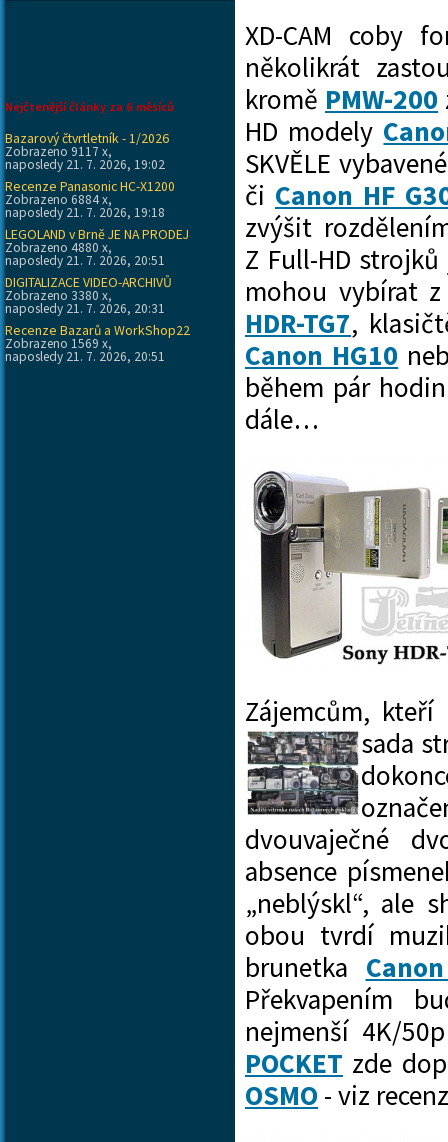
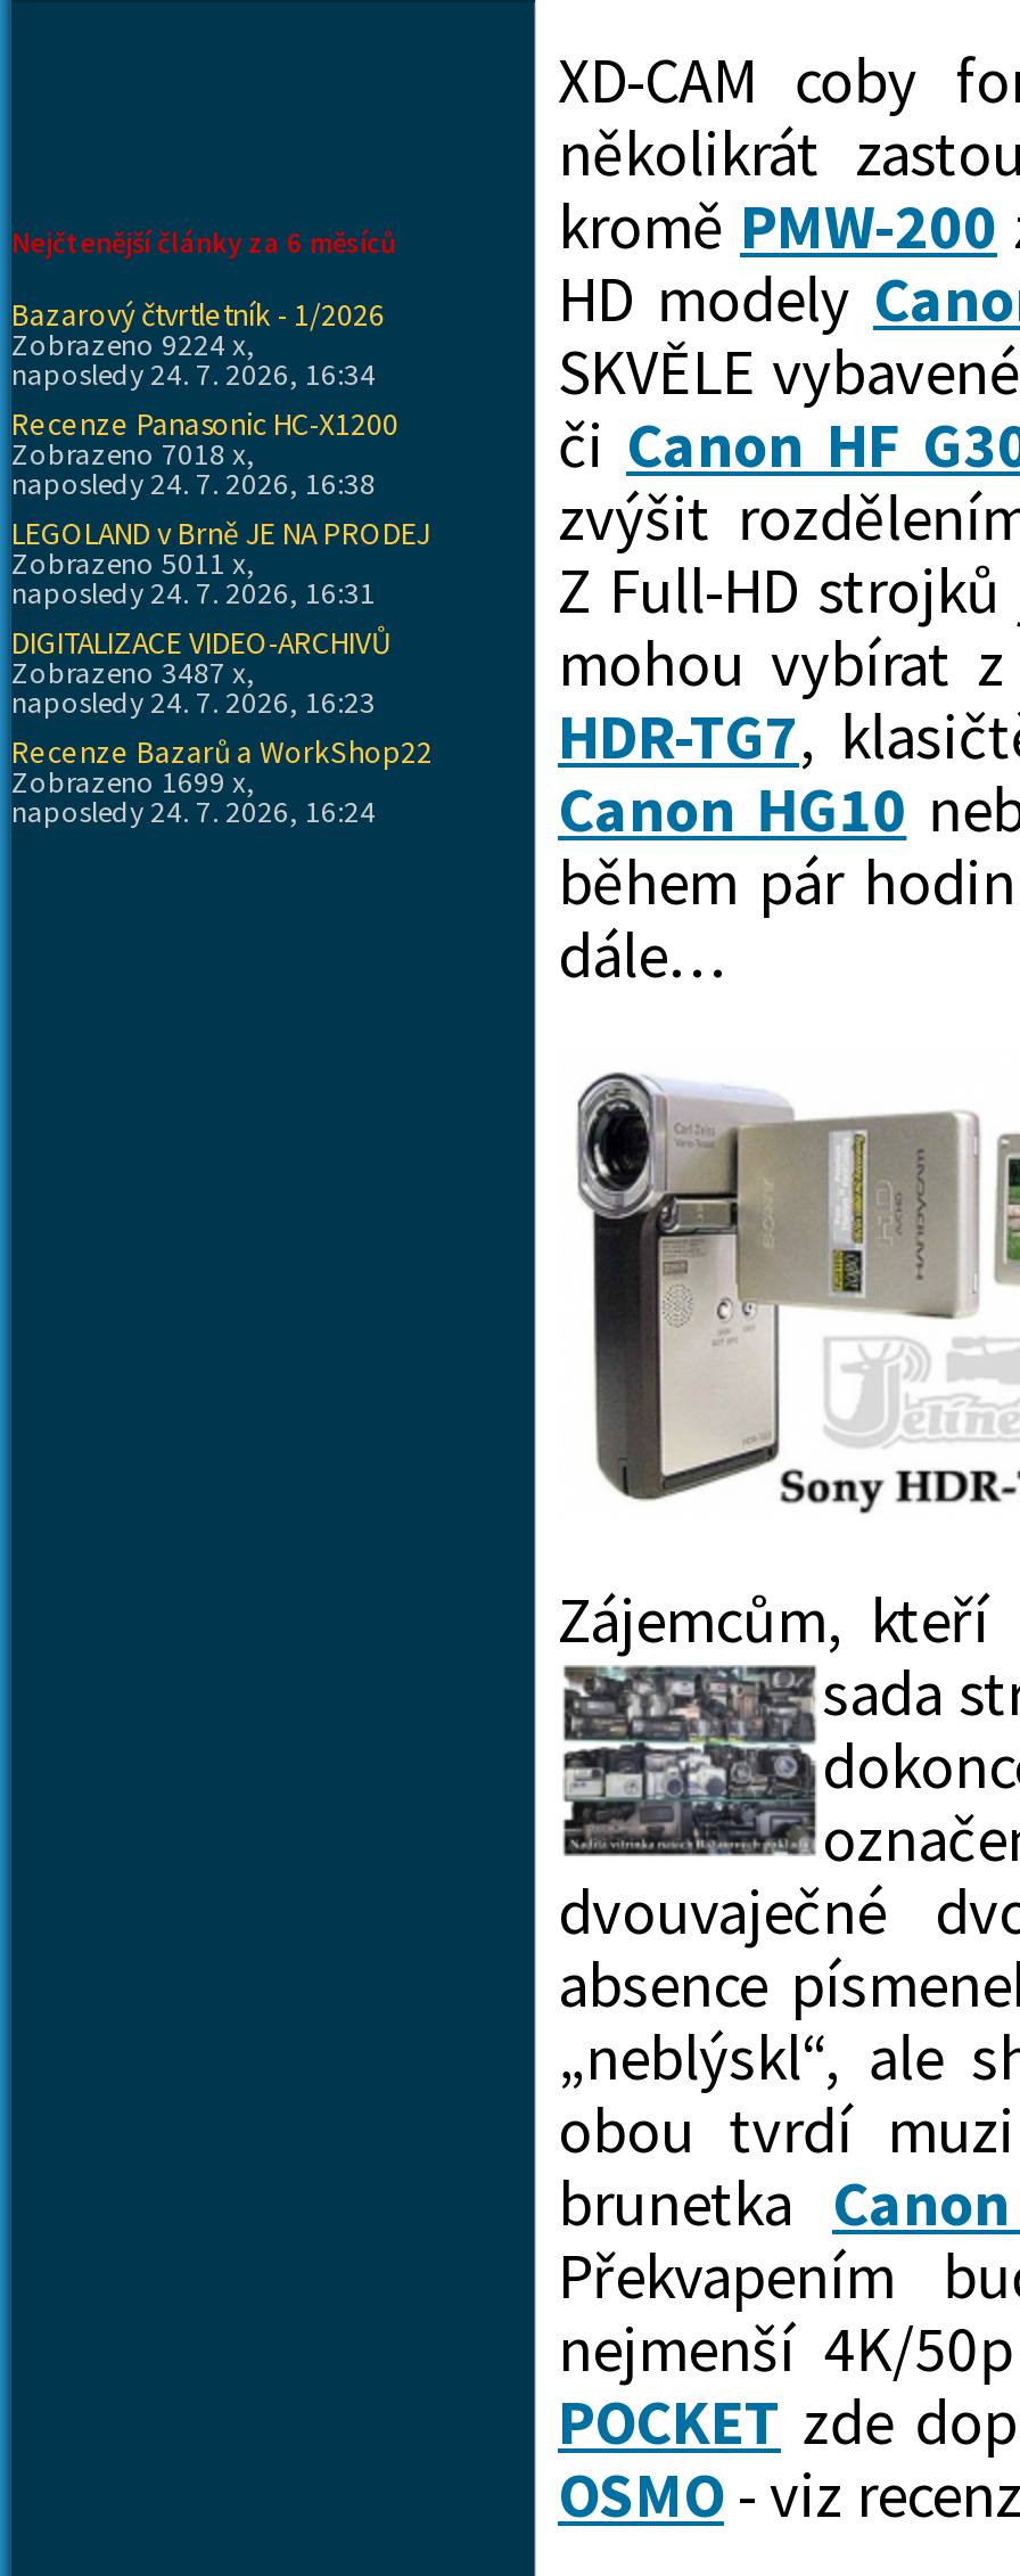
[5,143,112,160] Zobrazeno 9117 x, -> [11,325,255,364] Zobrazeno 9224 x,
[5,156,165,173] naposledy 21. 7. 2026, 19:02 -> [11,355,376,394] naposledy 24. 7. 2026, 16:34
[5,191,112,208] Zobrazeno 6884 x, -> [11,435,255,473] Zobrazeno 7018 x,
[5,204,165,221] naposledy 21. 7. 2026, 19:18 -> [11,464,376,503] naposledy 24. 7. 2026, 16:38
[5,239,112,256] Zobrazeno 4880 x, -> [11,544,255,583] Zobrazeno 5011 x,
[5,252,165,269] naposledy 21. 7. 2026, 20:51 -> [11,574,376,612] naposledy 24. 7. 2026, 16:31
[5,287,112,304] Zobrazeno 3380 x, -> [11,653,255,692] Zobrazeno 3487 x,
[5,300,165,317] naposledy 21. 7. 2026, 20:31 -> [11,683,376,722] naposledy 24. 7. 2026, 16:23
[5,335,112,352] Zobrazeno 1569 x, -> [11,763,255,801] Zobrazeno 1699 x,
[5,348,165,365] naposledy 21. 7. 2026, 20:51 -> [11,792,376,831] naposledy 24. 7. 2026, 16:24

